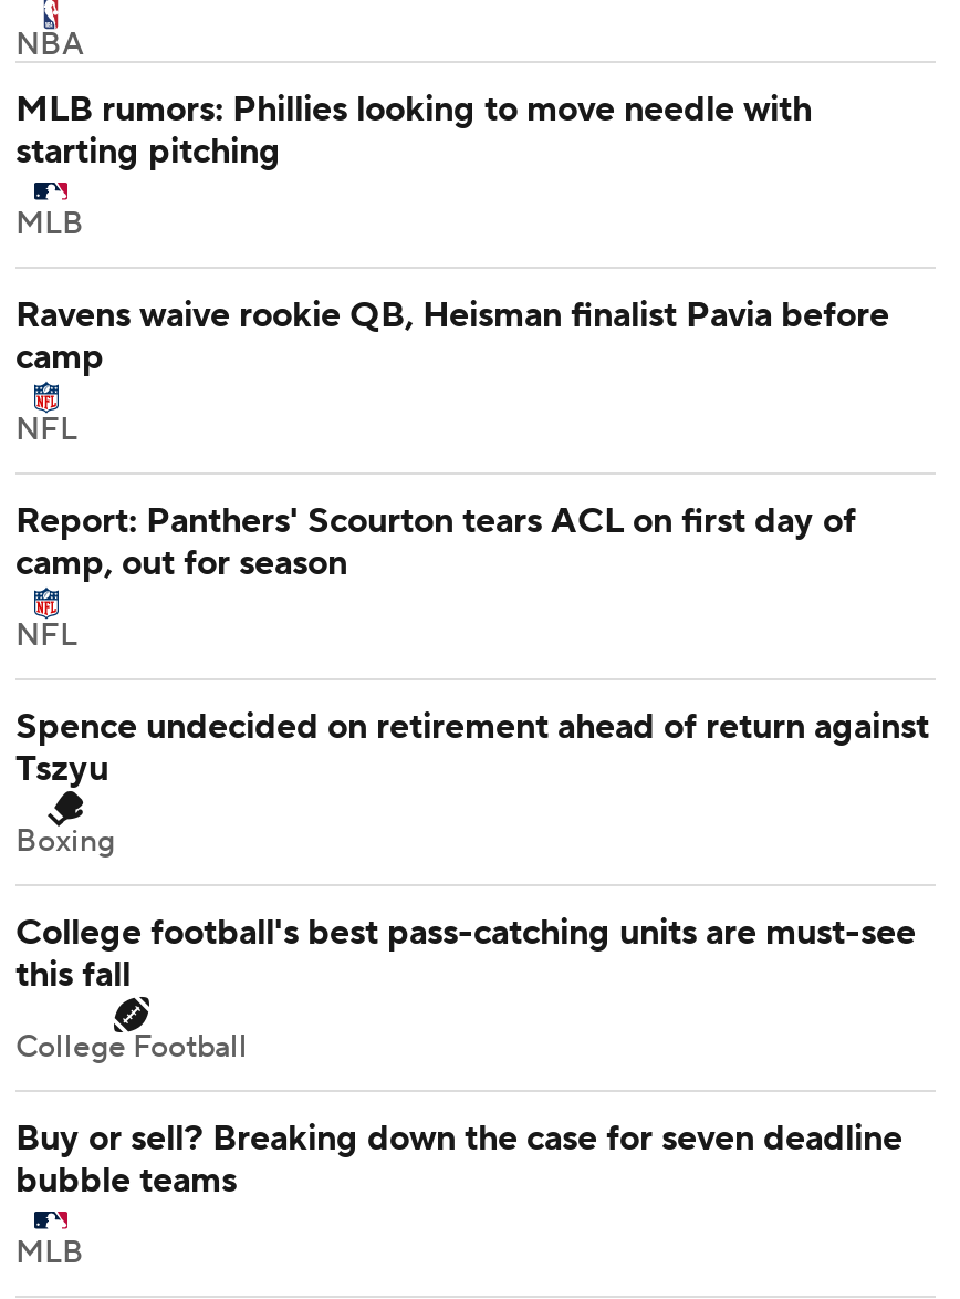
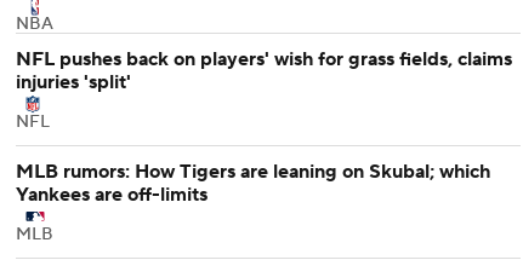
[15,86,889,378] MLB rumors: Phillies looking to move needle with | starting pitching | MLB | Ravens waive rookie QB, Heisman finalist Pavia before | camp -> [16,47,512,94] NFL pushes back on players' wish for grass fields, claims | injuries 'split'
[15,498,929,1201] Report: Panthers' Scourton tears ACL on first day of | camp, out for season | NFL | Spence undecided on retirement ahead of return against | Tszyu | Boxing | College football's best pass-catching units are must-see | this fall | College Football | Buy or sell? Breaking down the case for seven deadline | bubble teams -> [16,160,490,207] MLB rumors: How Tigers are leaning on Skubal; which | Yankees are off-limits

